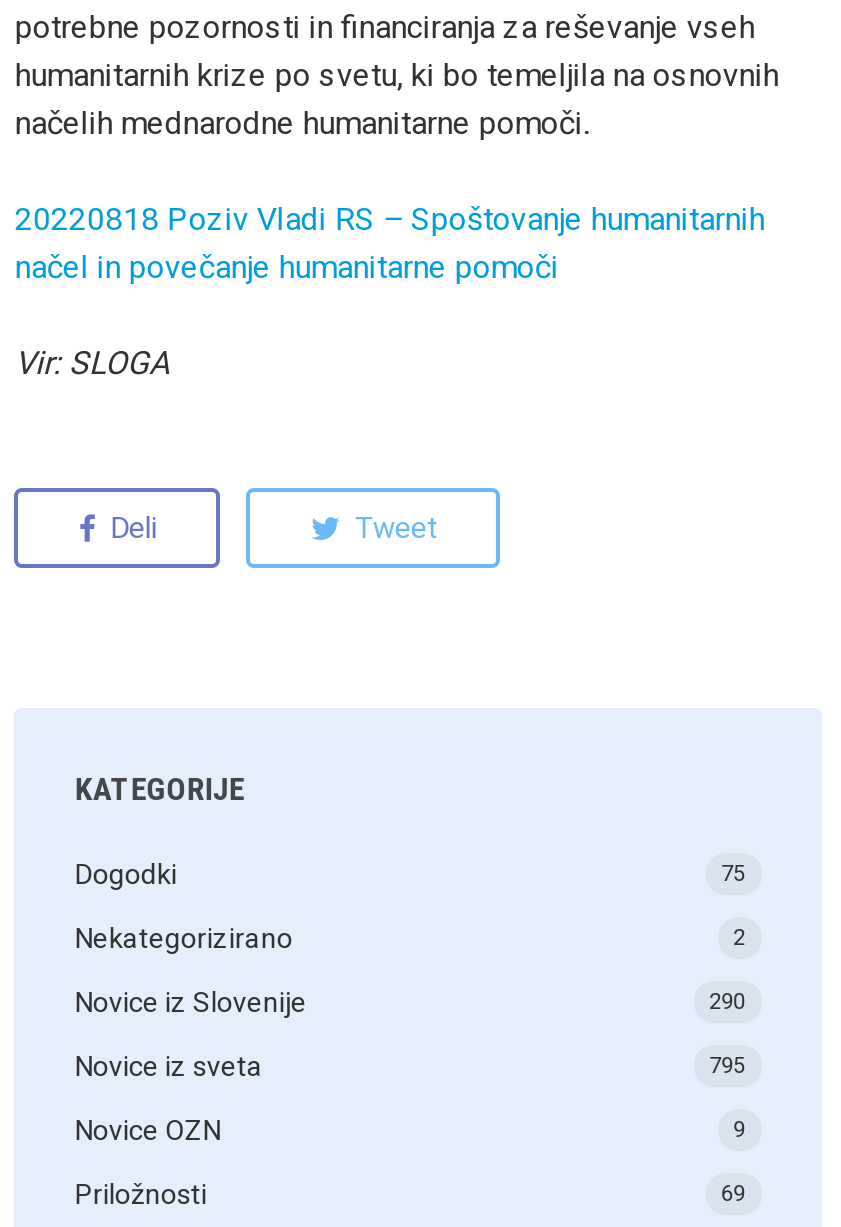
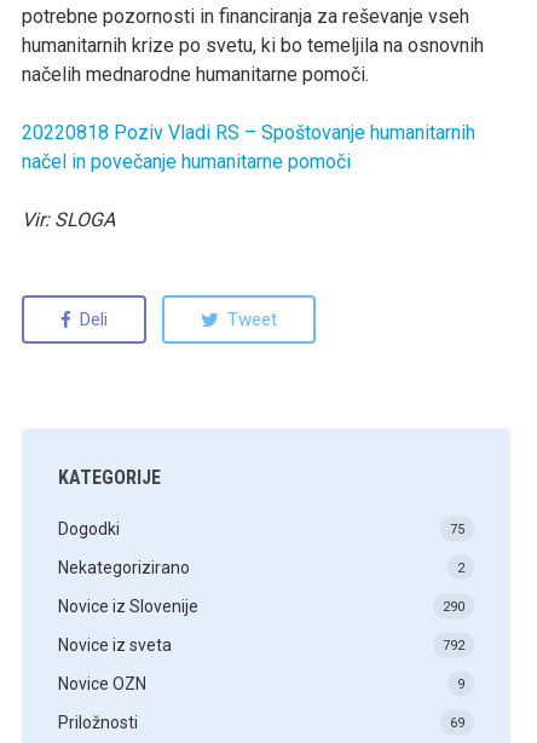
[709,1053,745,1079] 795 -> [442,637,464,653] 792

